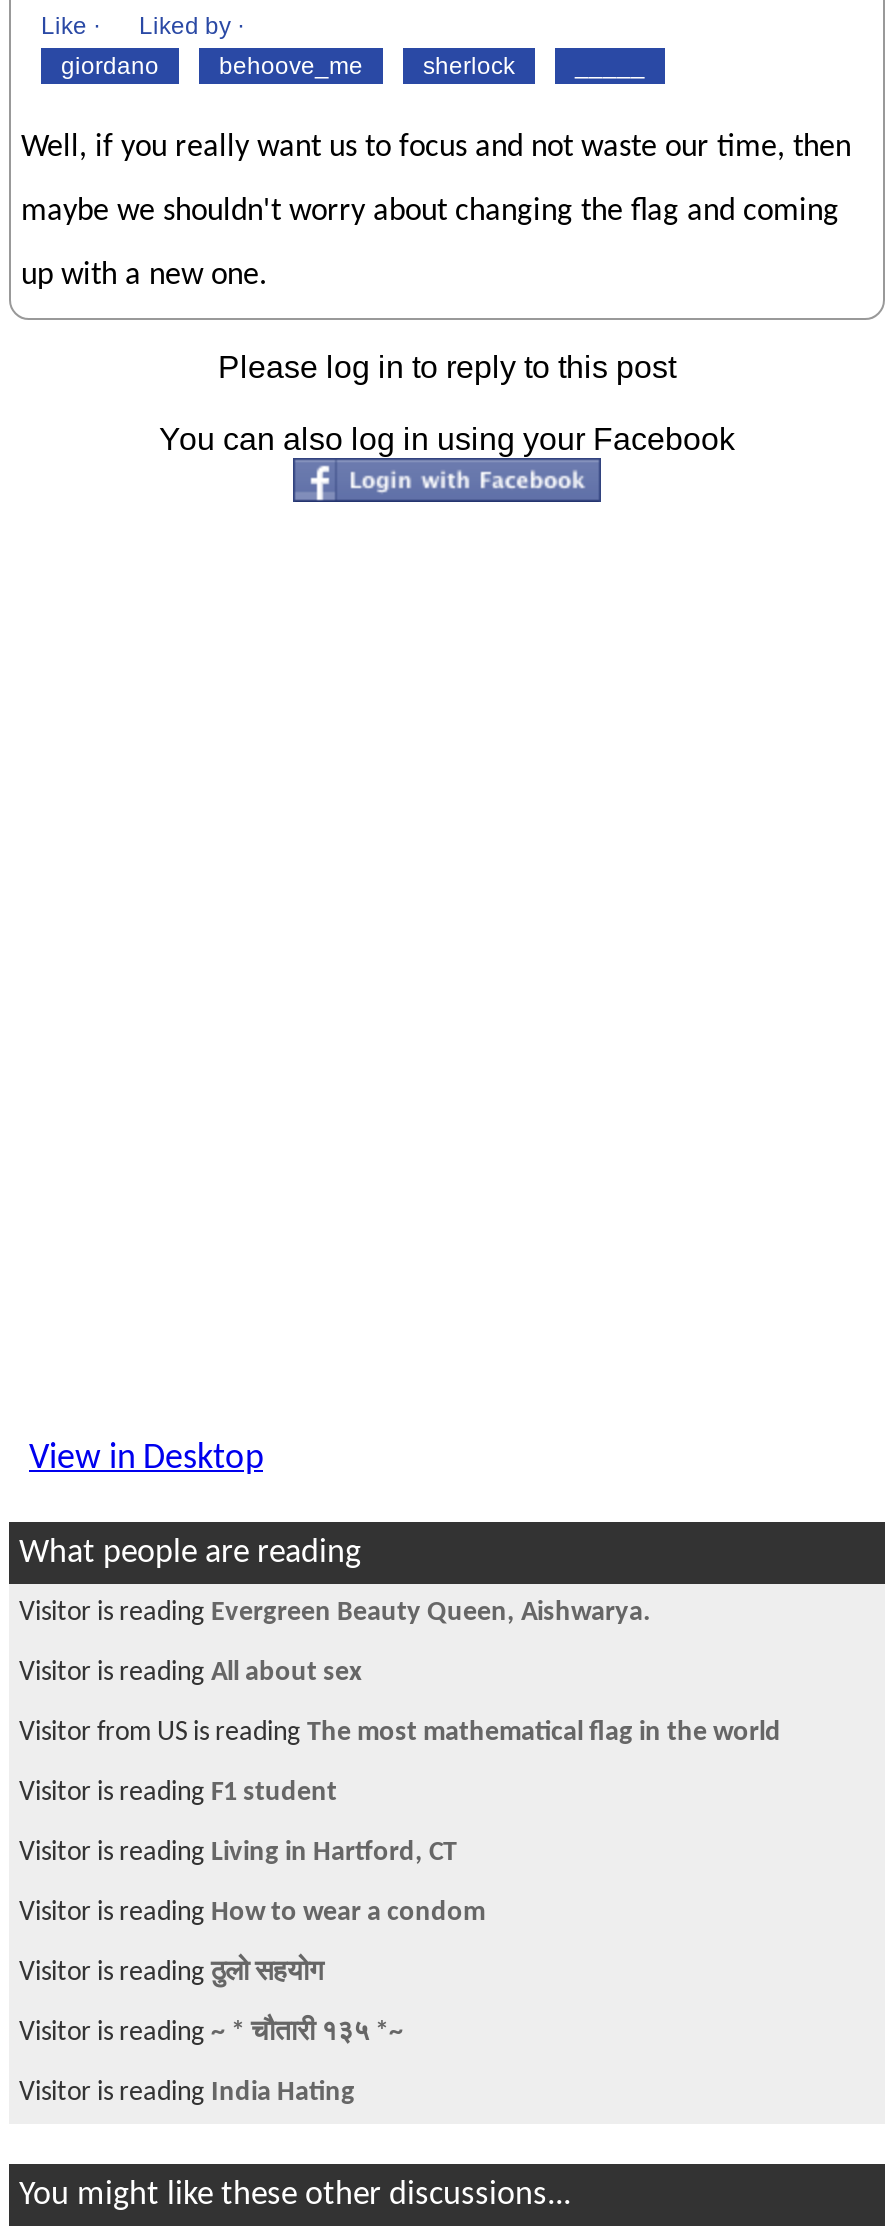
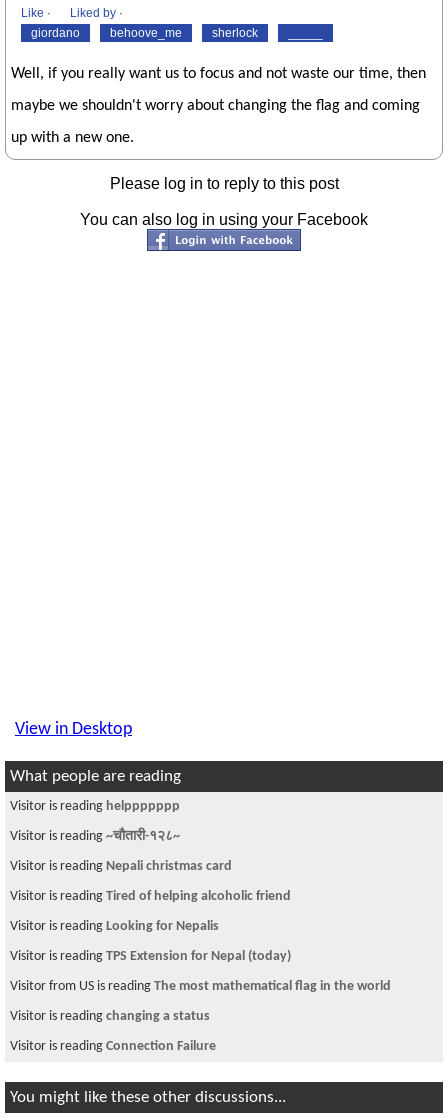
[19,1598,651,1688] Visitor is reading Evergreen Beauty Queen, Aishwarya. | Visitor is reading All about sex -> [10,799,291,964] Visitor is reading helppppppp | Visitor is reading ~चौतारी-१२८~ | Visitor is reading Nepali christmas card | Visitor is reading Tired of helping alcoholic friend | Visitor is reading Looking for Nepalis | Visitor is reading TPS Extension for Nepal (today)
moved [19,1718,781,1748] -> [10,979,391,994]: Visitor from US is reading The most mathematical flag in the world
[19,1778,485,2108] Visitor is reading F1 student | Visitor is reading Living in Hartford, CT | Visitor is reading How to wear a condom | Visitor is reading ठुलो सहयोग | Visitor is reading ~ * चौतारी १३५ *~ | Visitor is reading India Hating -> [10,1009,216,1054] Visitor is reading changing a status | Visitor is reading Connection Failure

